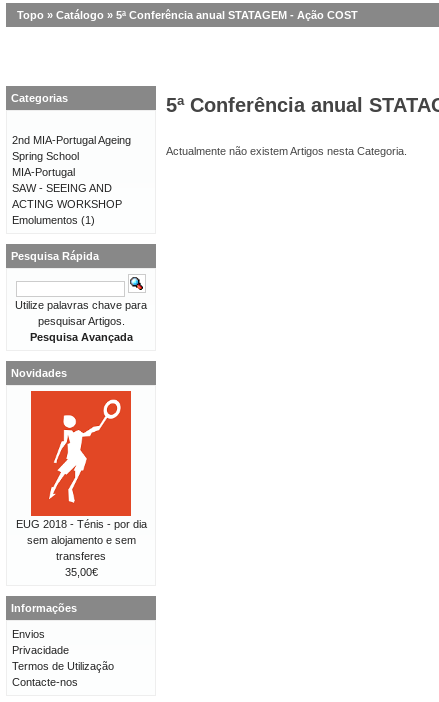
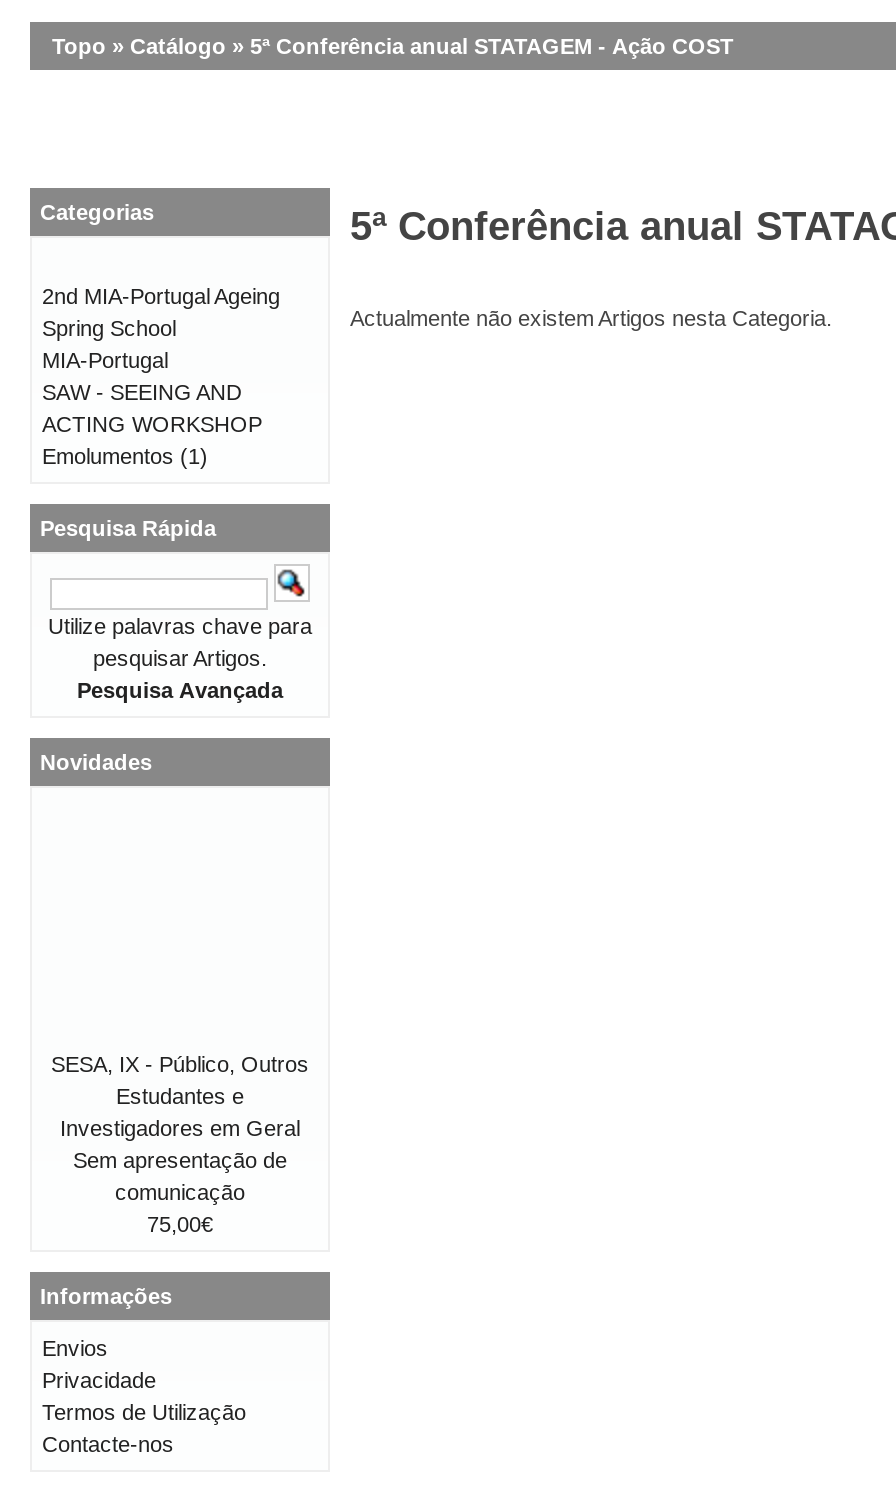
[30,390,132,479] [image] -> none
[15,518,146,578] EUG 2018 - Ténis - por dia | sem alojamento e sem | transferes | 35,00€ -> [51,1052,309,1236] SESA, IX - Público, Outros | Estudantes e | Investigadores em Geral | Sem apresentação de | comunicação | 75,00€

